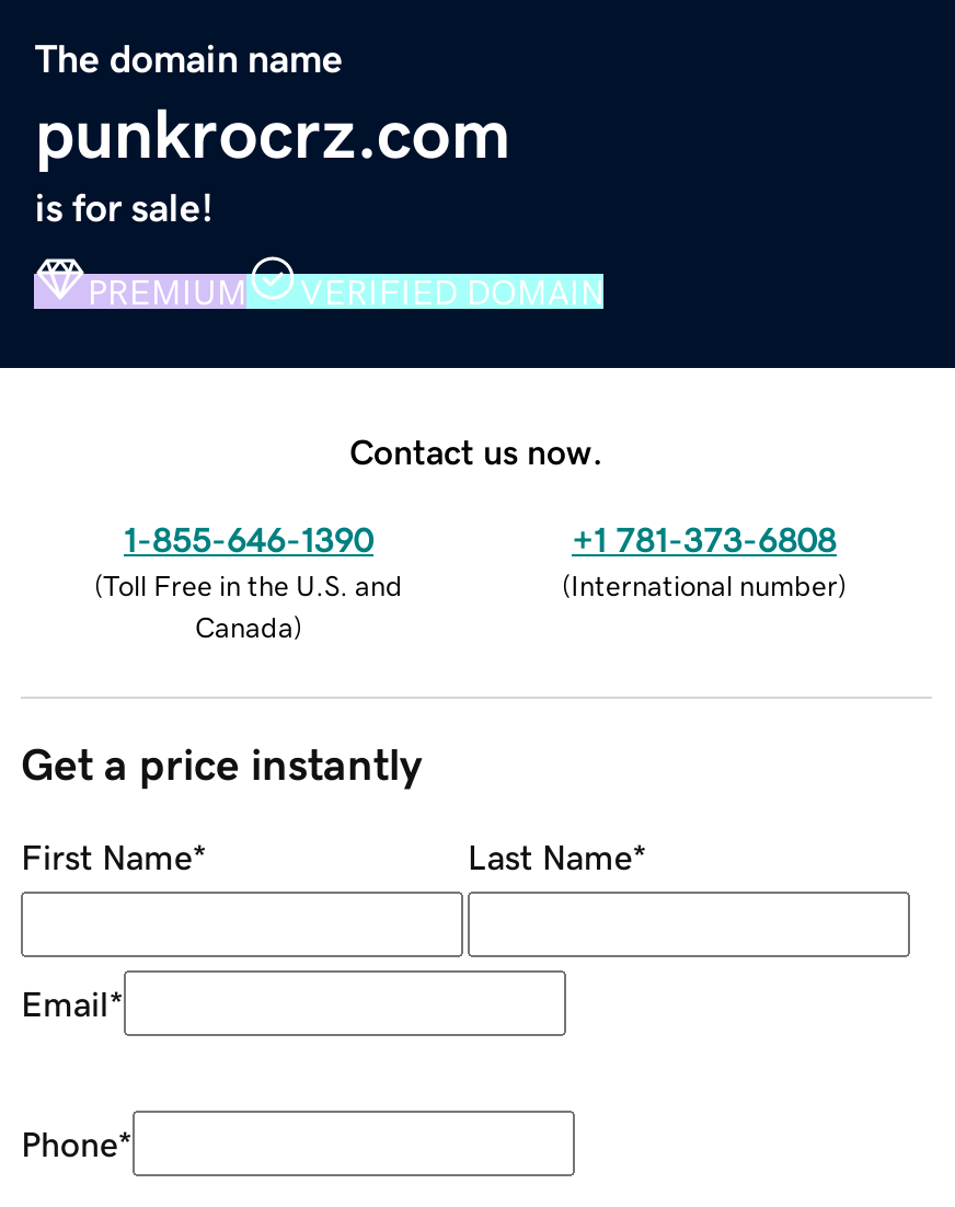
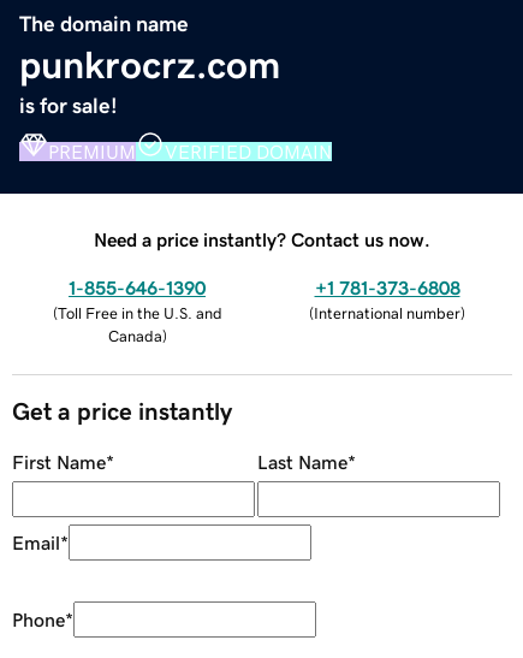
[349,433,603,468] Contact us now. -> [94,229,430,249] Need a price instantly? Contact us now.

